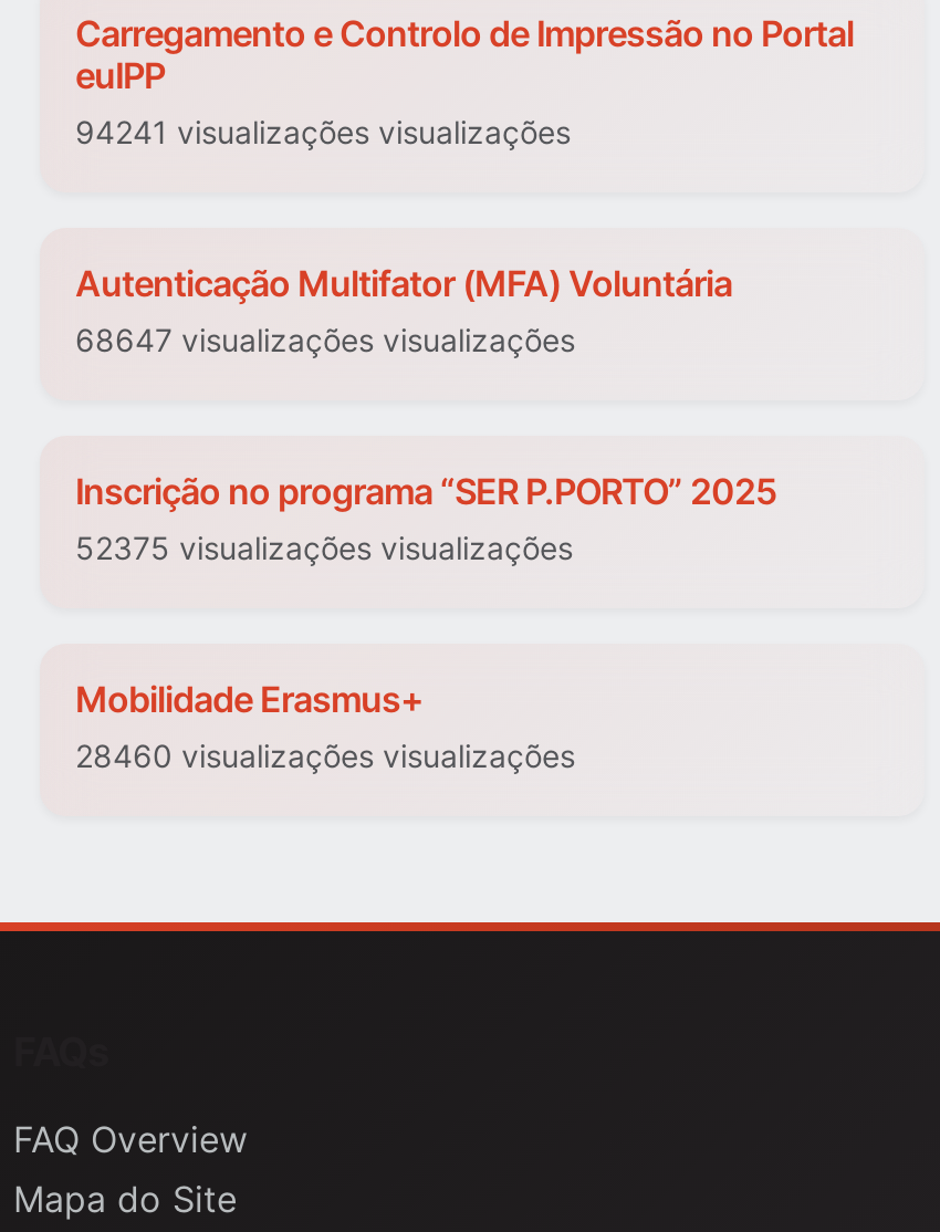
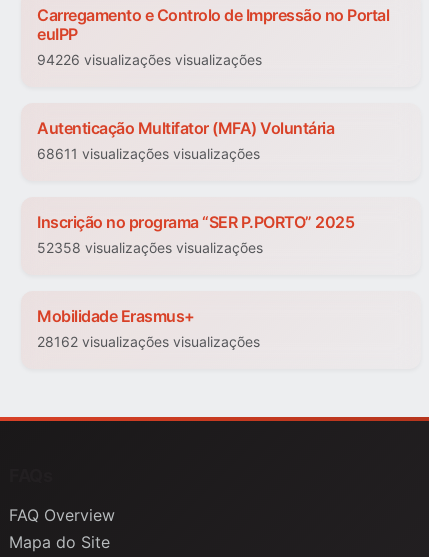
[75,114,571,152] 94241 visualizações visualizações -> [37,51,262,68] 94226 visualizações visualizações
[75,322,575,359] 68647 visualizações visualizações -> [37,145,260,162] 68611 visualizações visualizações
[75,530,573,567] 52375 visualizações visualizações -> [37,239,263,256] 52358 visualizações visualizações
[75,738,575,775] 28460 visualizações visualizações -> [37,333,260,350] 28162 visualizações visualizações

